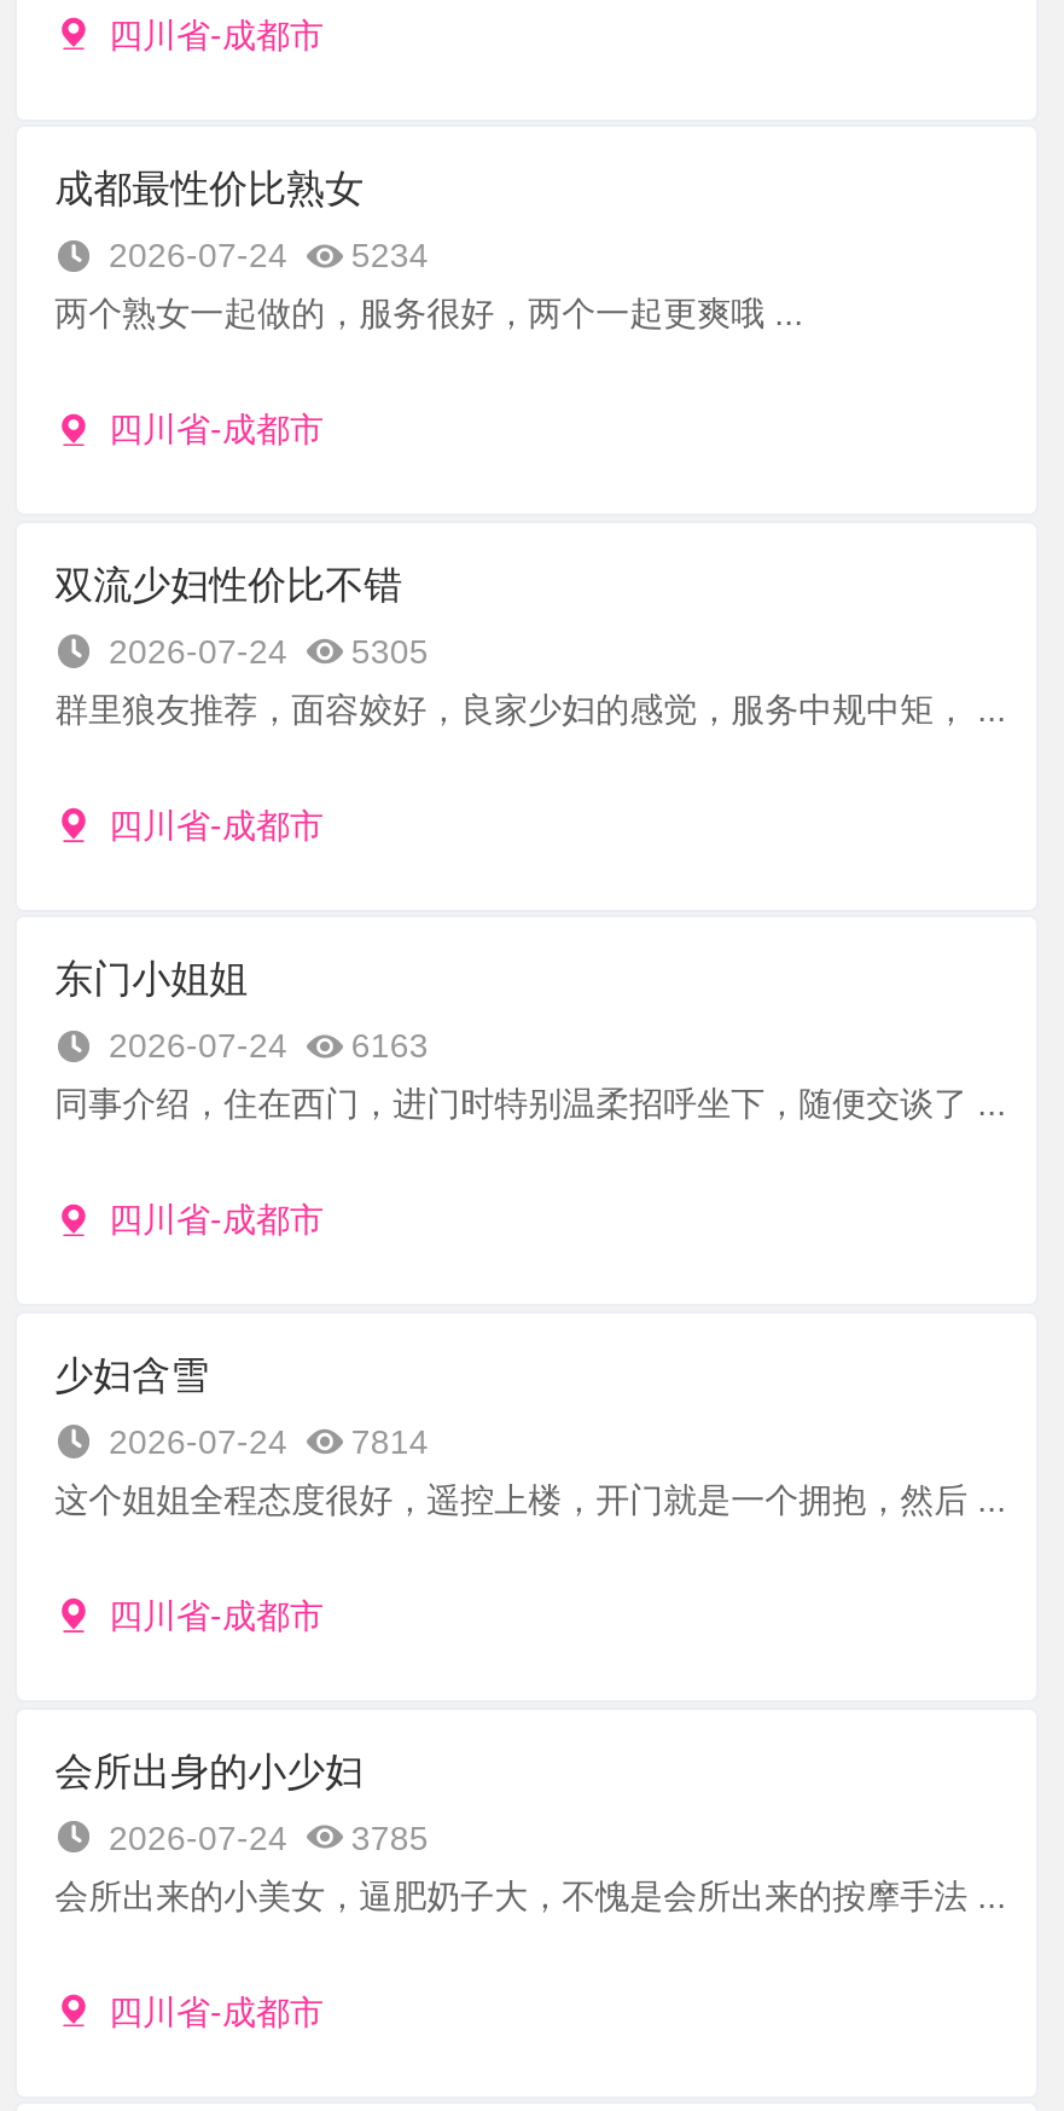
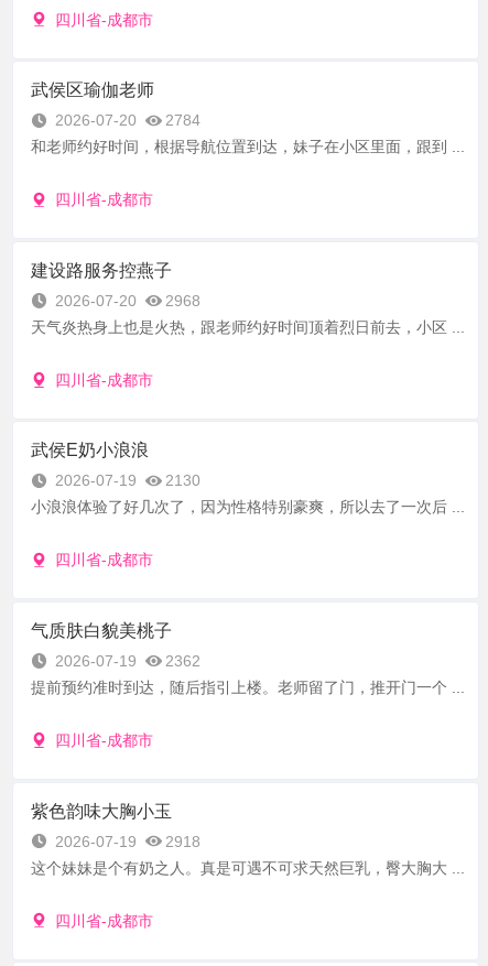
[55,168,364,210] 成都最性价比熟女 -> [30,81,154,99] 武侯区瑜伽老师
[109,236,428,275] 2026-07-24 | 5234 -> [55,111,201,129] 2026-07-20 | 2784
[55,294,803,333] 两个熟女一起做的，服务很好，两个一起更爽哦 ... -> [30,138,464,156] 和老师约好时间，根据导航位置到达，妹子在小区里面，跟到 ...
[55,564,402,605] 双流少妇性价比不错 -> [30,261,171,280] 建设路服务控燕子
[109,631,428,670] 2026-07-24 | 5305 -> [55,292,201,309] 2026-07-20 | 2968
[55,689,1006,728] 群里狼友推荐，面容姣好，良家少妇的感觉，服务中规中矩， ... -> [30,318,464,336] 天气炎热身上也是火热，跟老师约好时间顶着烈日前去，小区 ...
[55,959,248,1000] 东门小姐姐 -> [30,441,148,460] 武侯E奶小浪浪
[109,1027,428,1066] 2026-07-24 | 6163 -> [55,472,201,489] 2026-07-19 | 2130
[55,1085,1006,1124] 同事介绍，住在西门，进门时特别温柔招呼坐下，随便交谈了 ... -> [30,498,464,516] 小浪浪体验了好几次了，因为性格特别豪爽，所以去了一次后 ...
[55,1355,209,1396] 少妇含雪 -> [30,621,171,640] 气质肤白貌美桃子
[109,1422,428,1461] 2026-07-24 | 7814 -> [55,652,201,670] 2026-07-19 | 2362
[55,1480,1006,1519] 这个姐姐全程态度很好，遥控上楼，开门就是一个拥抱，然后 ... -> [30,679,464,696] 提前预约准时到达，随后指引上楼。老师留了门，推开门一个 ...
[55,1750,364,1791] 会所出身的小少妇 -> [30,801,171,820] 紫色韵味大胸小玉
[109,1818,428,1856] 2026-07-24 | 3785 -> [55,832,201,850] 2026-07-19 | 2918
[55,1876,1006,1914] 会所出来的小美女，逼肥奶子大，不愧是会所出来的按摩手法 ... -> [30,859,464,876] 这个妹妹是个有奶之人。真是可遇不可求天然巨乳，臀大胸大 ...

